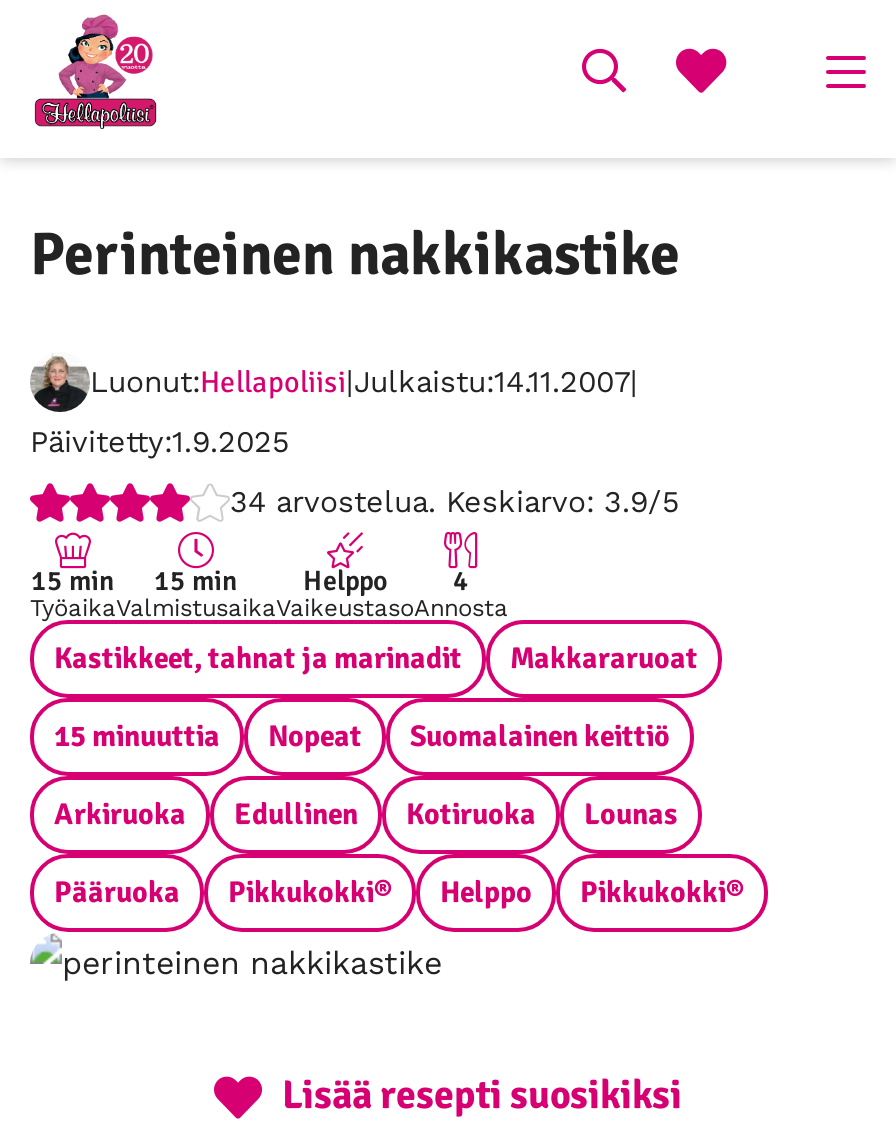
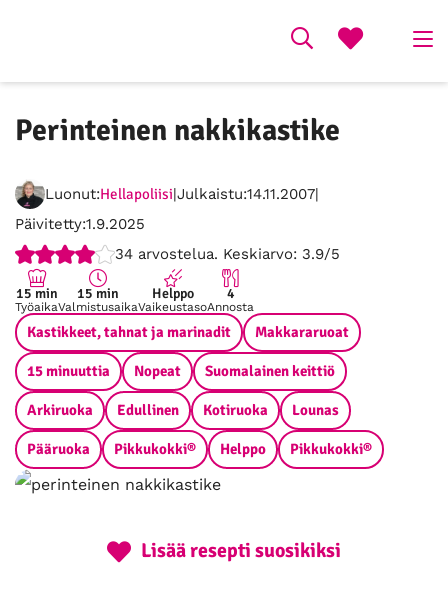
[32,12,158,130] [image] -> none

